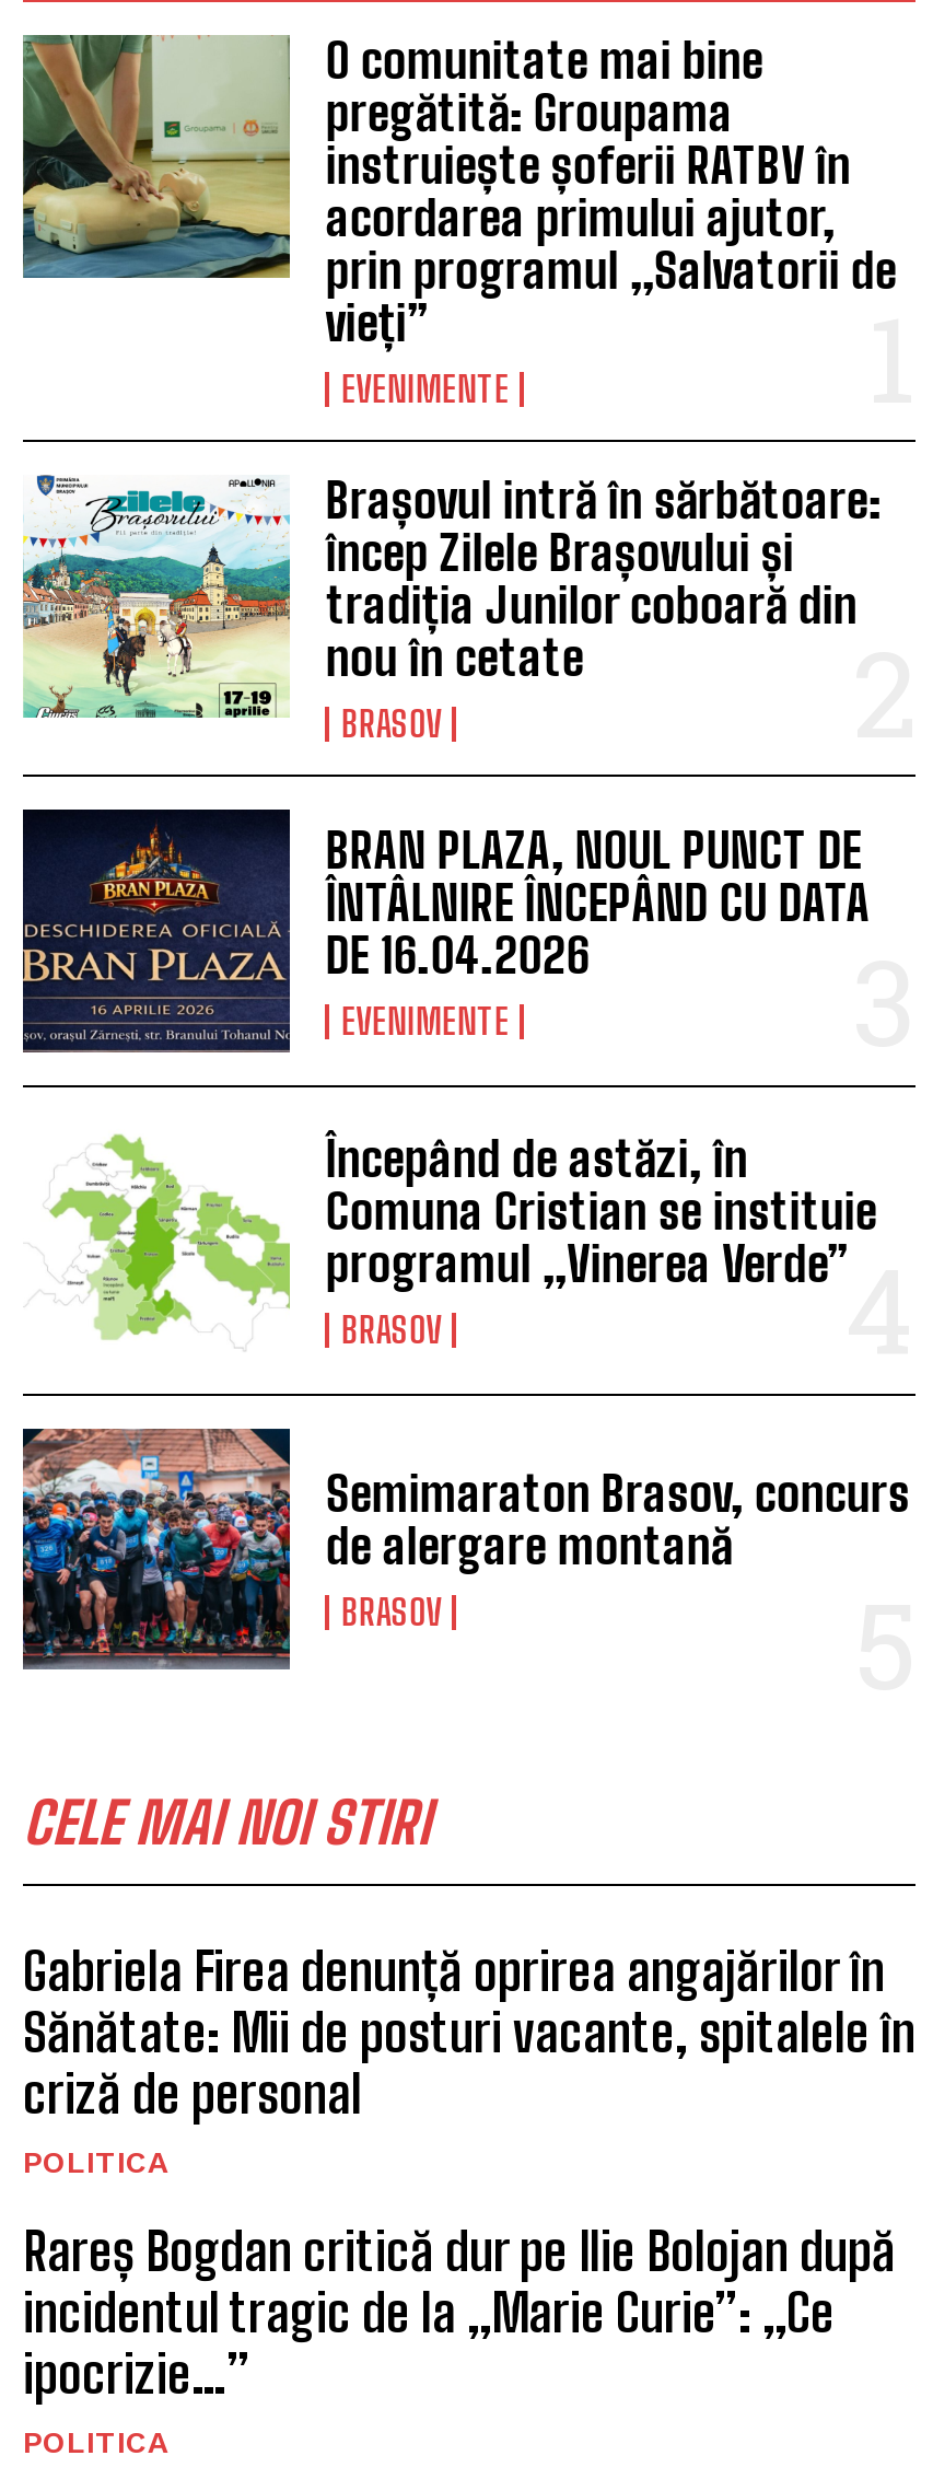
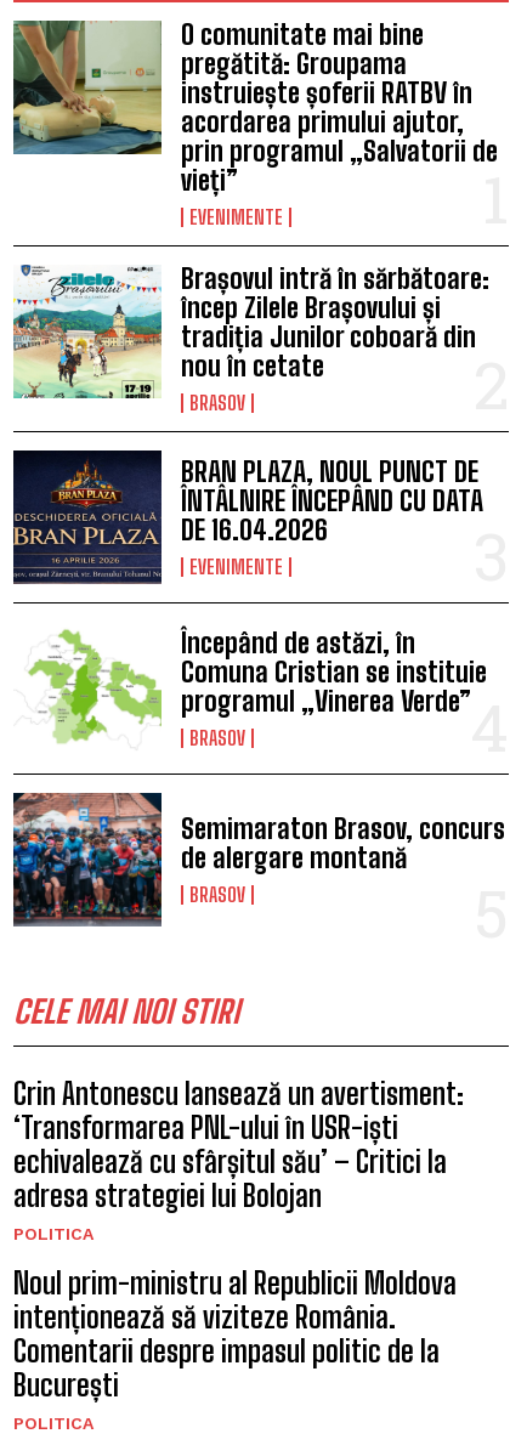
[23,1938,915,2124] Gabriela Firea denunță oprirea angajărilor în | Sănătate: Mii de posturi vacante, spitalele în | criză de personal -> [13,1076,464,1213] Crin Antonescu lansează un avertisment: | ‘Transformarea PNL-ului în USR-iști | echivalează cu sfârșitul său’ – Critici la | adresa strategiei lui Bolojan
[23,2218,896,2404] Rareș Bogdan critică dur pe Ilie Bolojan după | incidentul tragic de la „Marie Curie”: „Ce | ipocrizie…” -> [13,1265,457,1402] Noul prim-ministru al Republicii Moldova | intenționează să viziteze România. | Comentarii despre impasul politic de la | București

